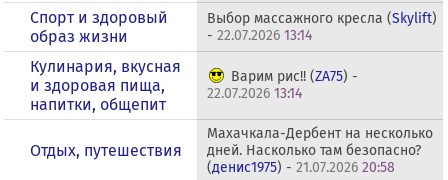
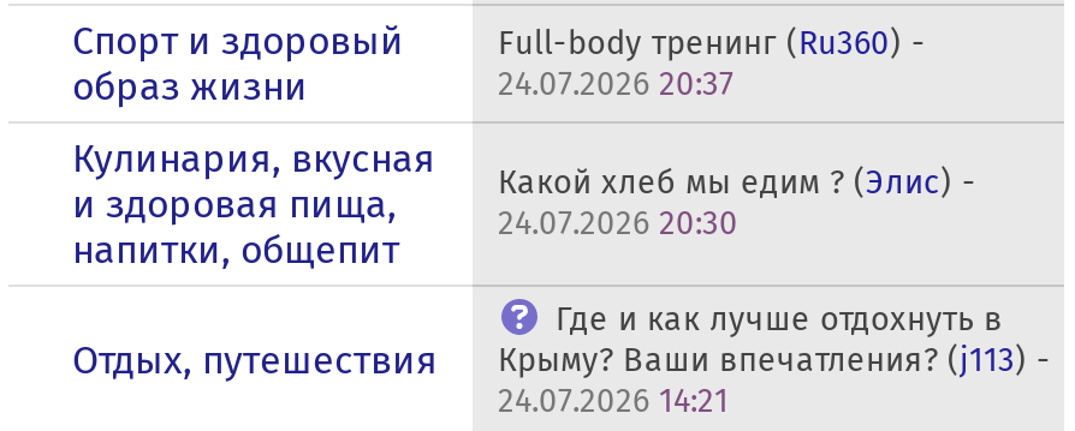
[207,10,437,44] Выбор массажного кресла (Skylift) | - 22.07.2026 13:14 -> [498,23,926,104] Full-body тренинг (Ru360) - | 24.07.2026 20:37
[207,68,358,102] Варим рис!! (ZA75) - | 22.07.2026 13:14 -> [498,162,976,244] Какой хлеб мы едим ? (Элис) - | 24.07.2026 20:30
[207,125,433,176] Махачкала-Дербент на несколько | дней. Насколько там безопасно? | (денис1975) - 21.07.2026 20:58 -> [498,299,1051,421] Где и как лучше отдохнуть в | Крыму? Ваши впечатления? (j113) - | 24.07.2026 14:21

